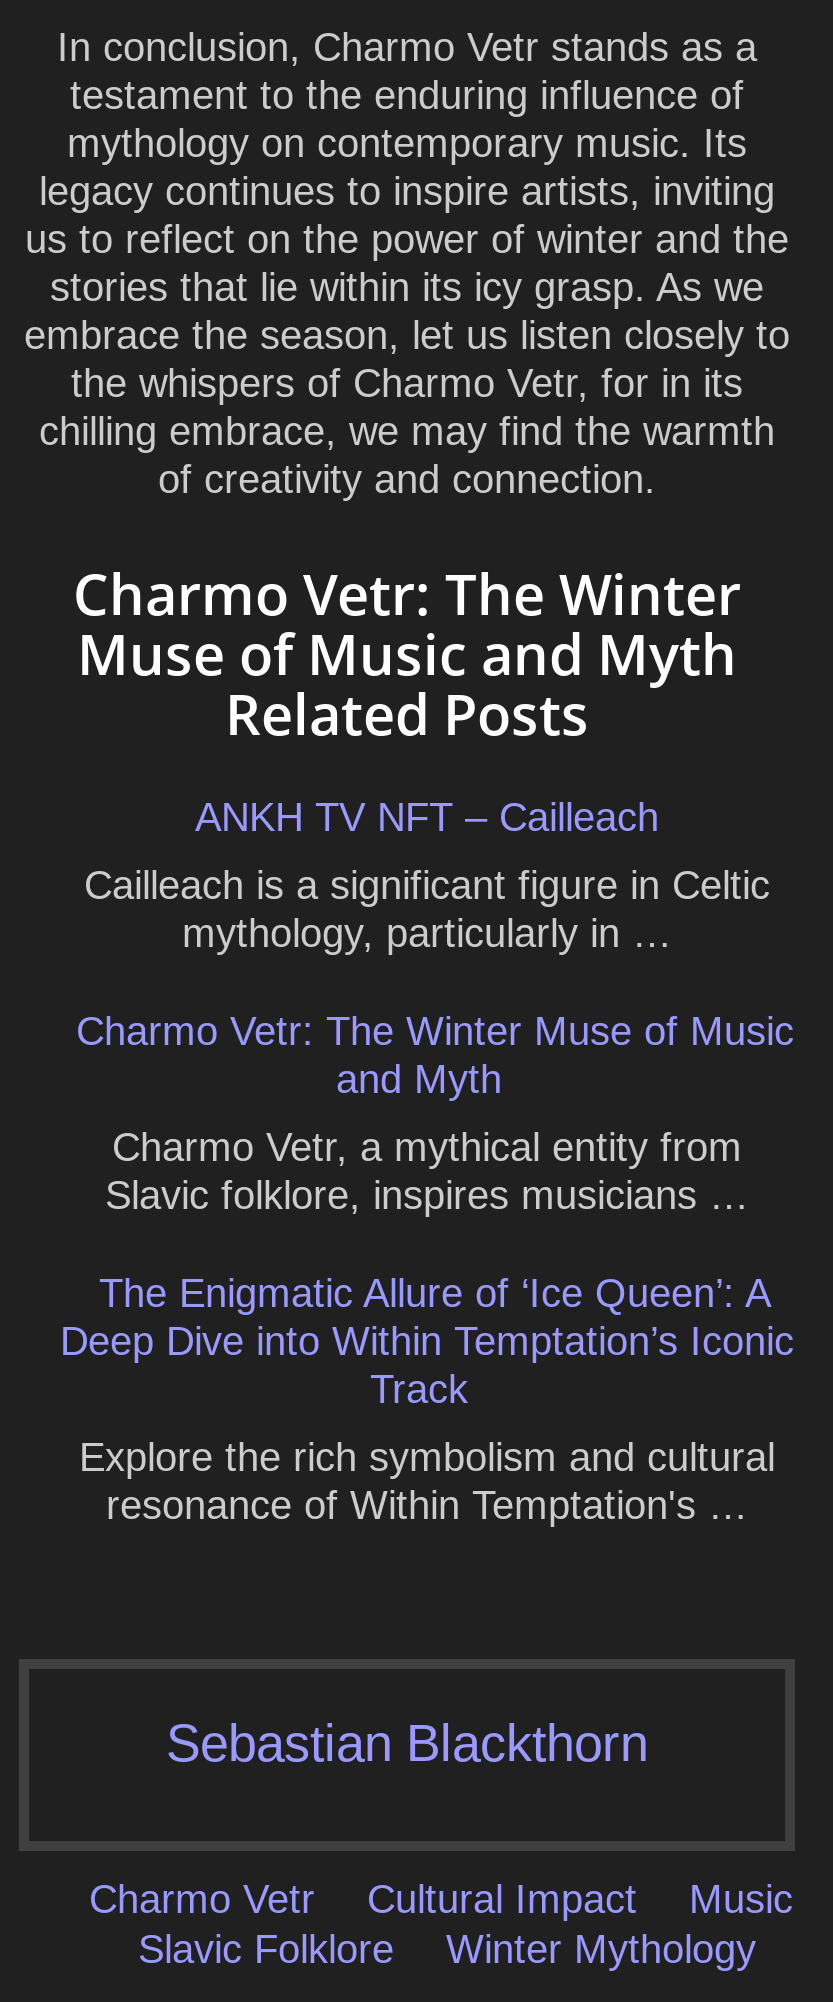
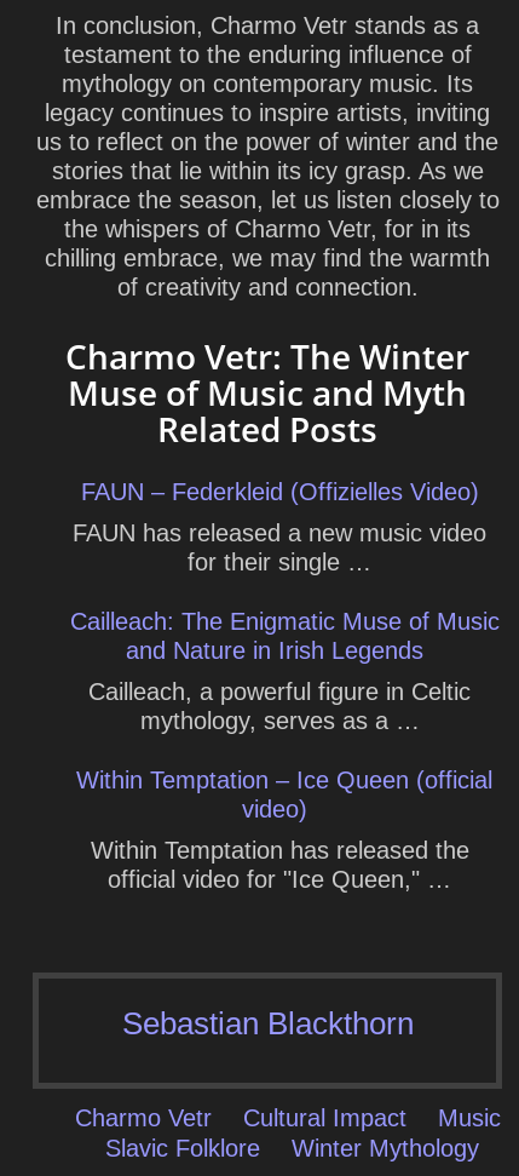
[195,795,659,839] ANKH TV NFT – Cailleach -> [80,478,478,505] FAUN – Federkleid (Offizielles Video)
[84,863,770,955] Cailleach is a significant figure in Celtic | mythology, particularly in … -> [73,520,486,575] FAUN has released a new music video | for their single …
[76,1009,794,1101] Charmo Vetr: The Winter Muse of Music | and Myth -> [70,608,499,664] Cailleach: The Enigmatic Muse of Music | and Nature in Irish Legends
[105,1125,749,1217] Charmo Vetr, a mythical entity from | Slavic folklore, inspires musicians … -> [88,678,471,734] Cailleach, a powerful figure in Celtic | mythology, serves as a …
[60,1271,794,1411] The Enigmatic Allure of ‘Ice Queen’: A | Deep Dive into Within Temptation’s Iconic | Track -> [76,767,492,822] Within Temptation – Ice Queen (official | video)
[79,1435,775,1527] Explore the rich symbolism and cultural | resonance of Within Temptation's … -> [90,837,469,893] Within Temptation has released the | official video for "Ice Queen," …

